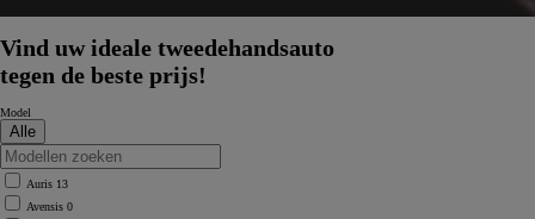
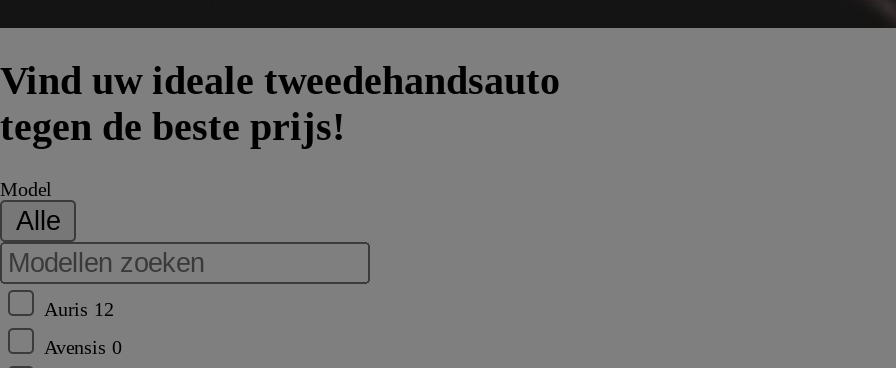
[26,177,68,190] Auris 13 -> [44,298,114,320] Auris 12

